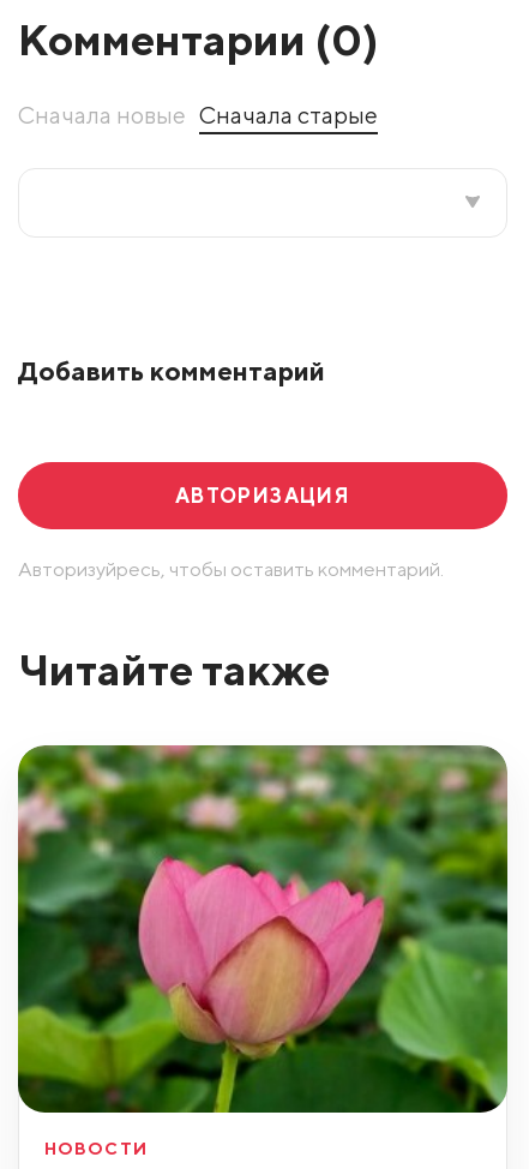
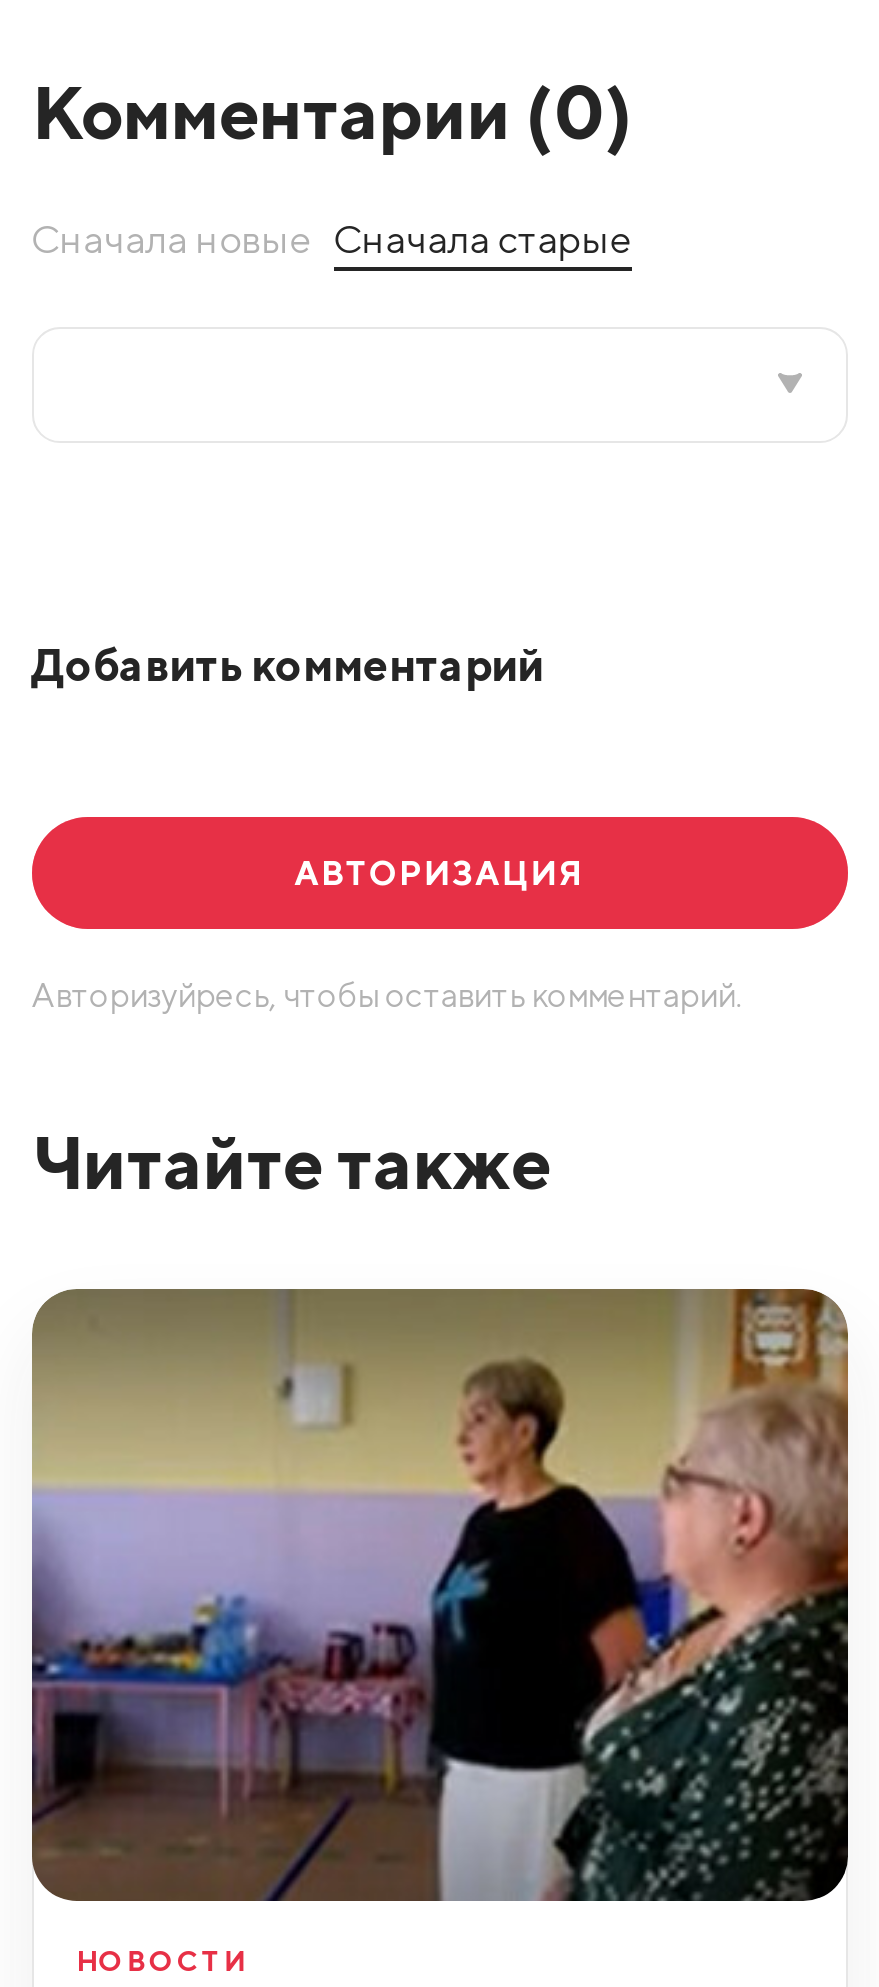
[17,745,509,1114] [image] -> [30,1289,850,1903] [image]

